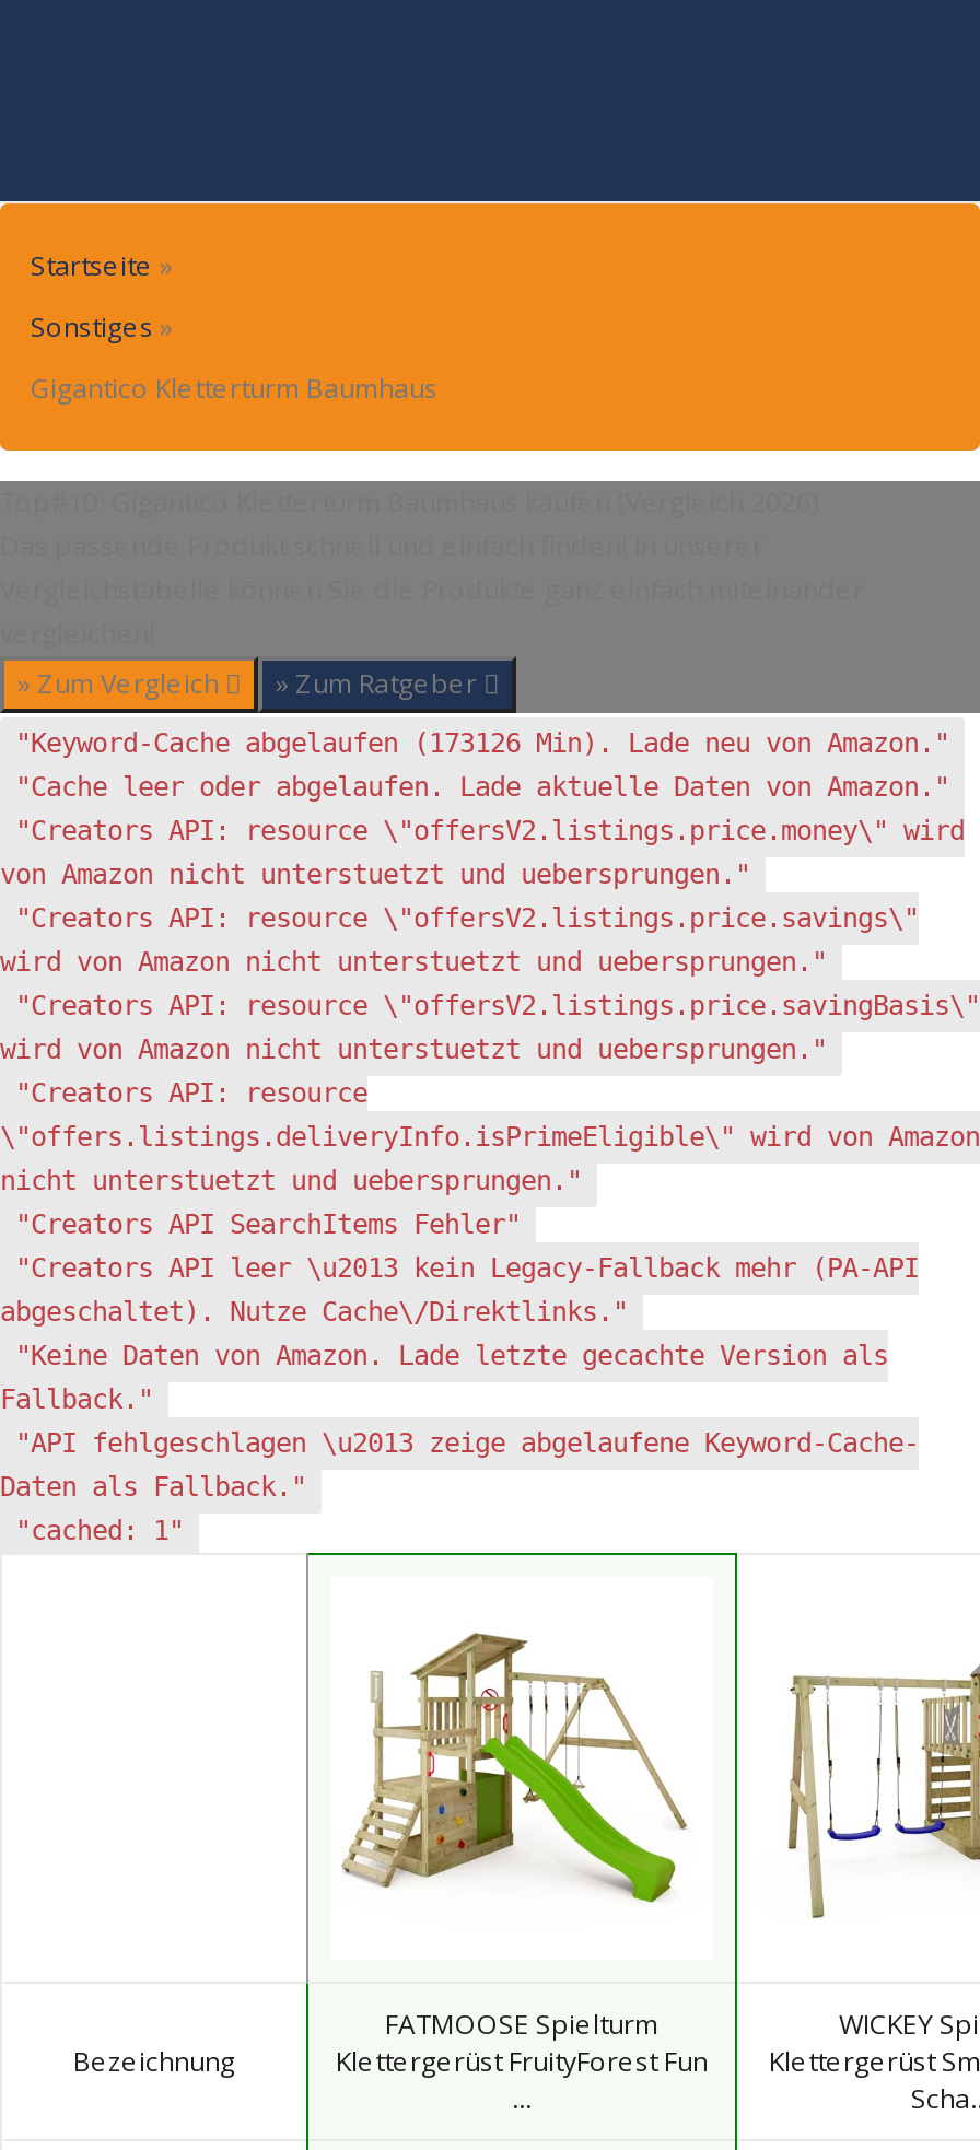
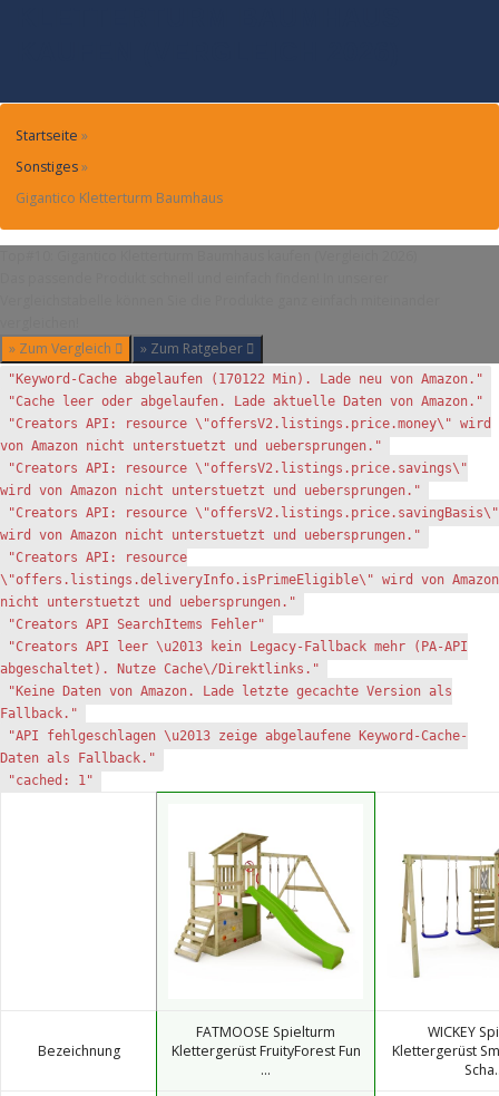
[15,728,949,759] "Keyword-Cache abgelaufen (173126 Min). Lade neu von Amazon." -> [8,371,483,387] "Keyword-Cache abgelaufen (170122 Min). Lade neu von Amazon."

